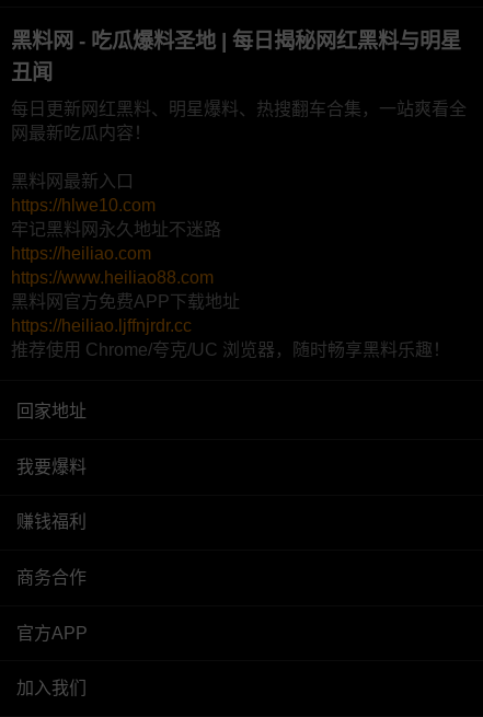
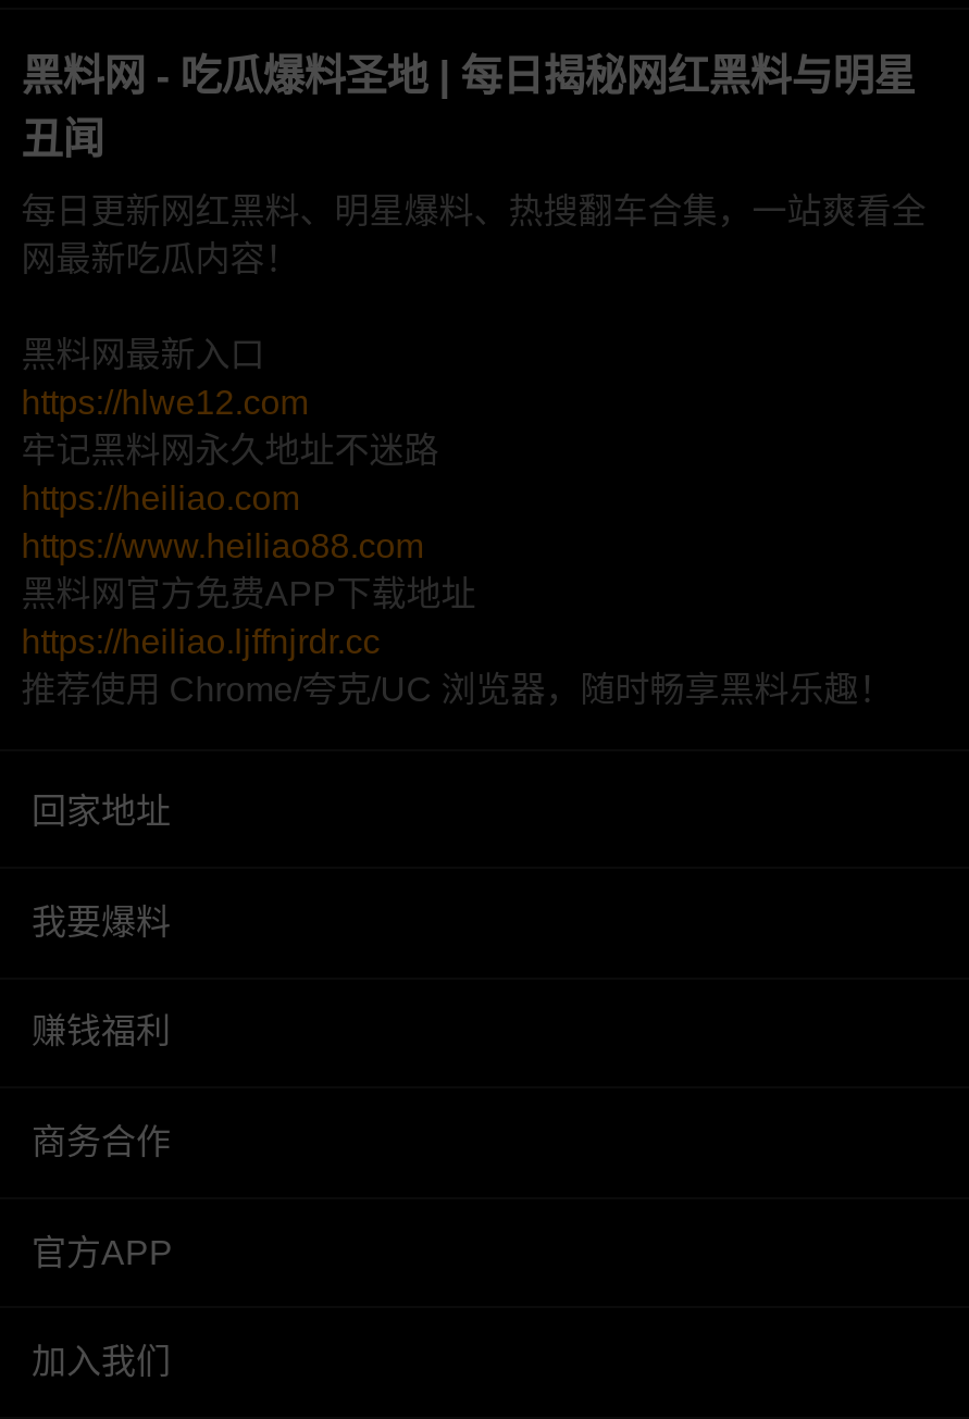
[11,196,156,215] https://hlwe10.com -> [21,384,308,421] https://hlwe12.com

